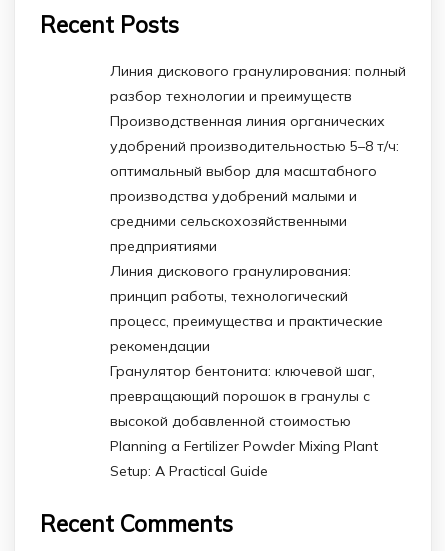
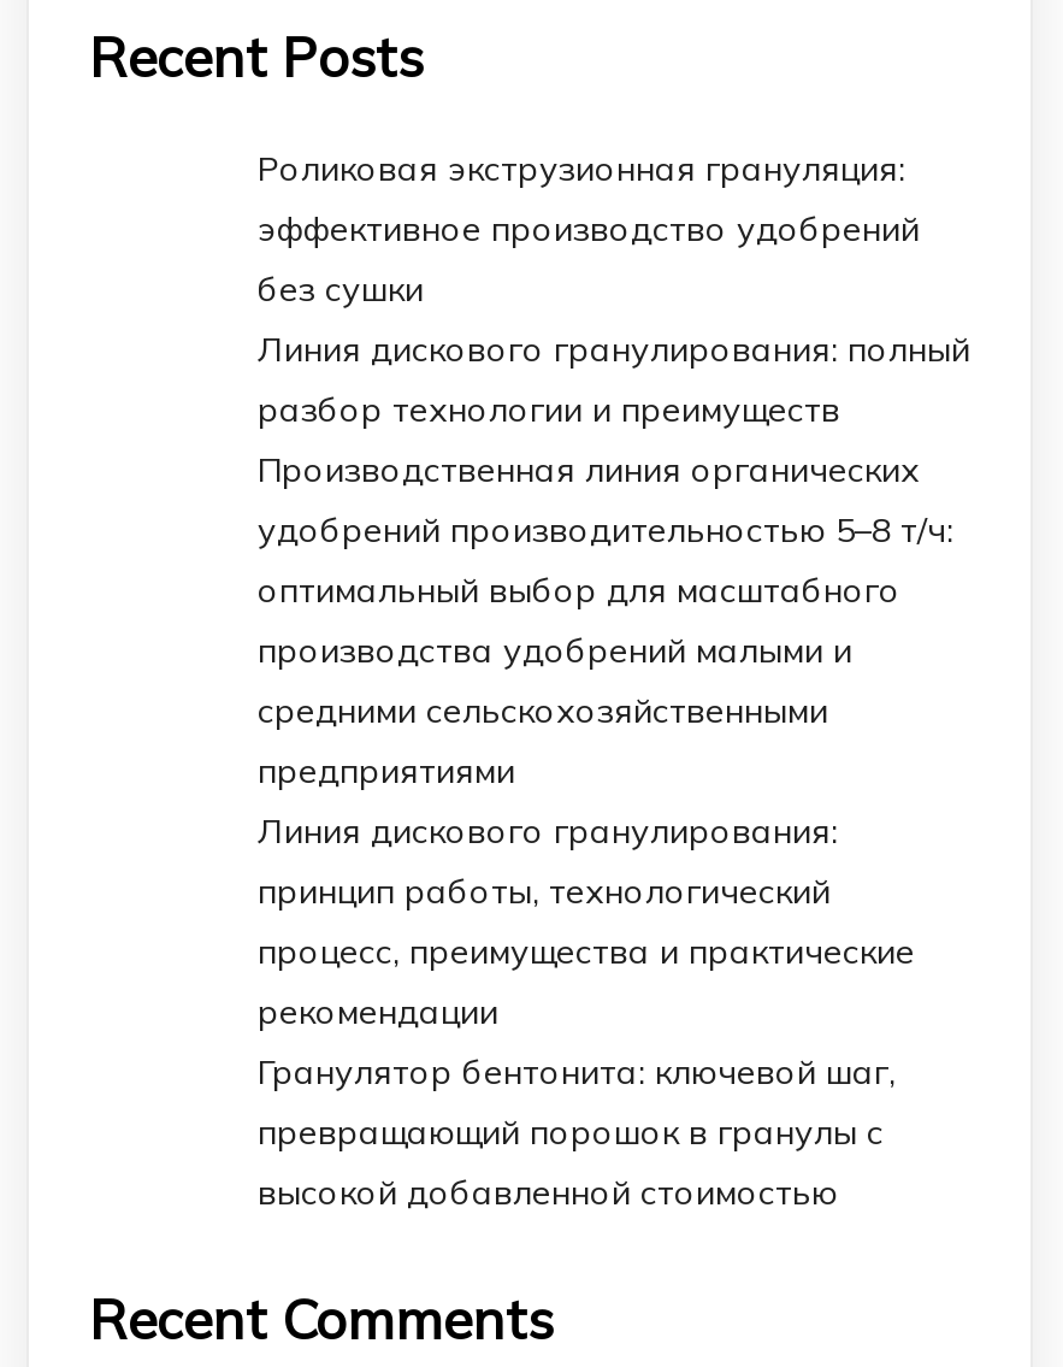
none -> [258,148,920,312] Роликовая экструзионная грануляция: | эффективное производство удобрений | без сушки
moved [110,62,406,430] -> [258,329,970,1215]: Линия дискового гранулирования: полный | разбор технологии и преимуществ | Производственная линия органических | ... | превращающий порошок в гранулы с | высокой добавленной стоимостью
[110,437,378,480] Planning a Fertilizer Powder Mixing Plant | Setup: A Practical Guide -> none

